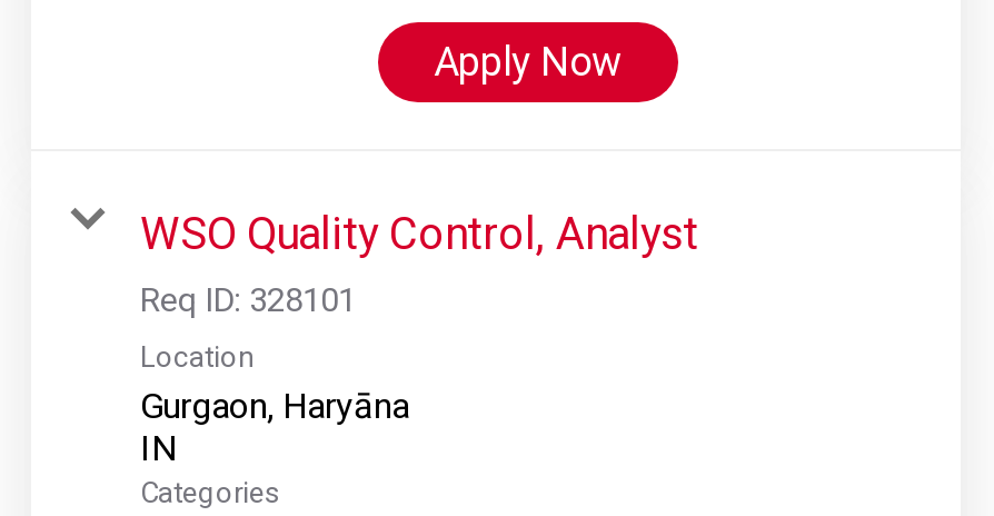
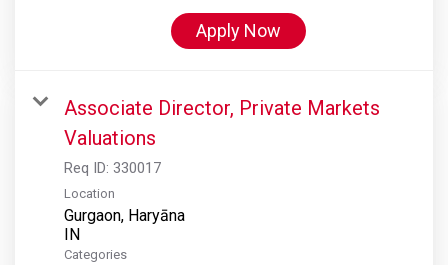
[140,206,698,320] WSO Quality Control, Analyst | Req ID: 328101 -> [64,96,380,177] Associate Director, Private Markets | Valuations | Req ID: 330017

